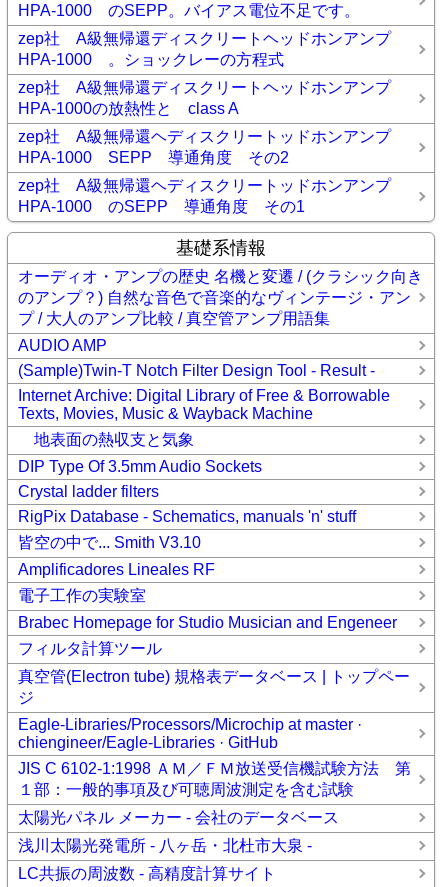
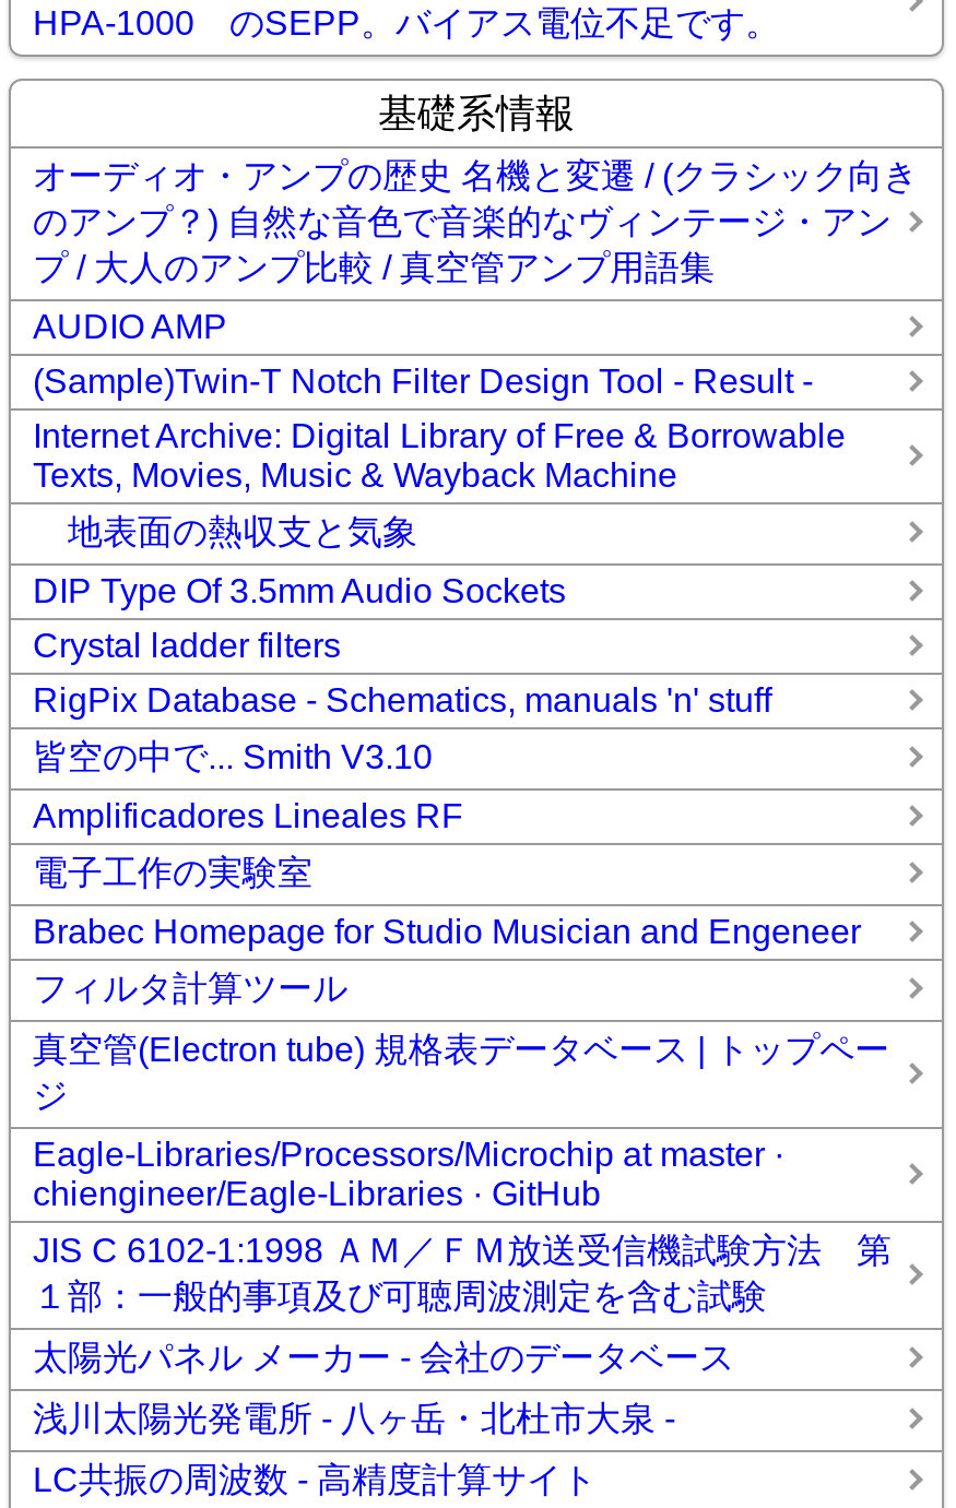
[18,29,407,214] zep社 A級無帰還ディスクリートヘッドホンアンプ | HPA-1000 。ショックレーの方程式 | zep社 A級無帰還ディスクリートヘッドホンアンプ | HPA-1000の放熱性と class A | zep社 A級無帰還ヘディスクリートッドホンアンプ | HPA-1000 SEPP 導通角度 その2 | zep社 A級無帰還ヘディスクリートッドホンアンプ | HPA-1000 のSEPP 導通角度 その1 -> none

